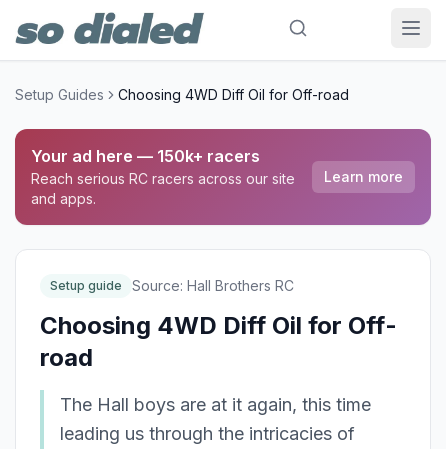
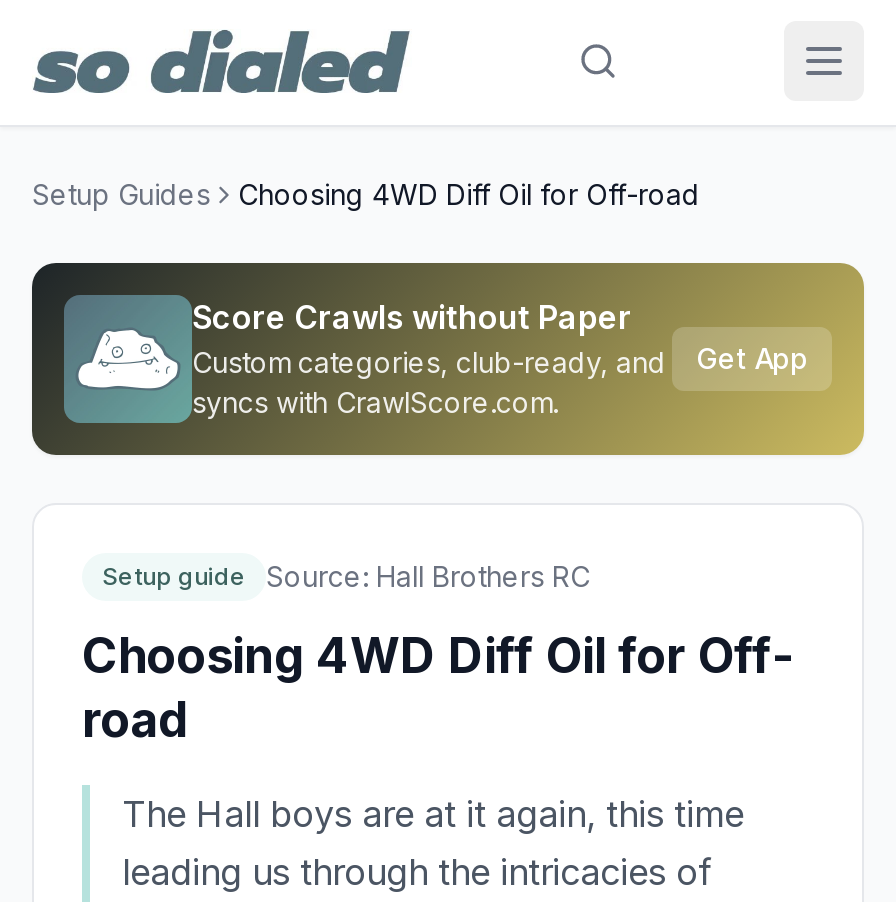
[14,128,432,226] [image] | Your ad here — 150k+ racers | Reach serious RC racers across our site | and apps. -> [30,261,864,457] [image] | Score Crawls without Paper | Custom categories, club-ready, and | syncs with CrawlScore.com.
[324,168,403,185] Learn more -> [696,341,808,375] Get App

